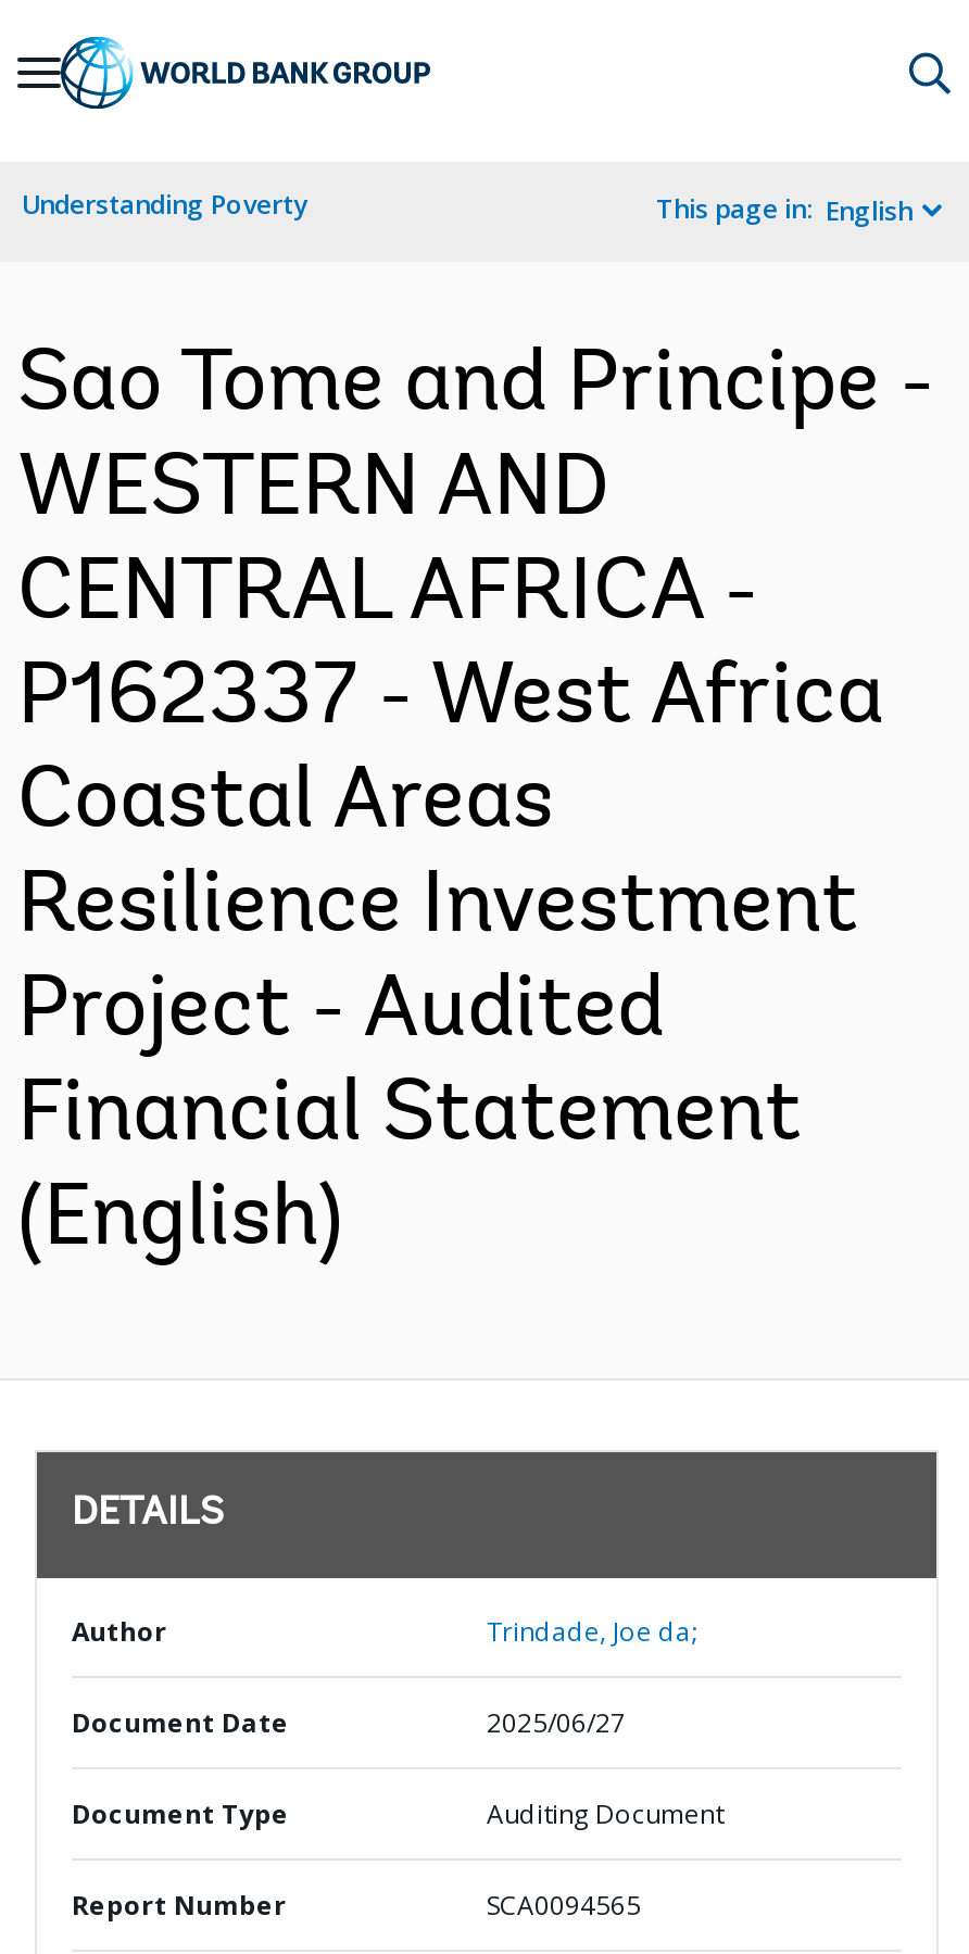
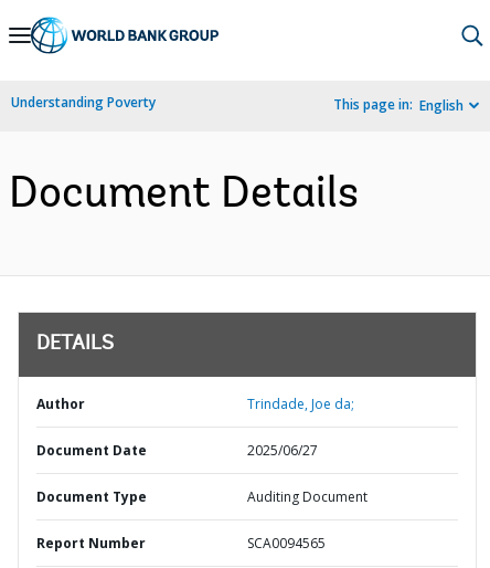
[17,344,934,1265] Sao Tome and Principe - | WESTERN AND | CENTRAL AFRICA - | P162337 - West Africa | Coastal Areas | Resilience Investment | Project - Audited | Financial Statement | (English) -> [9,173,359,218] Document Details

